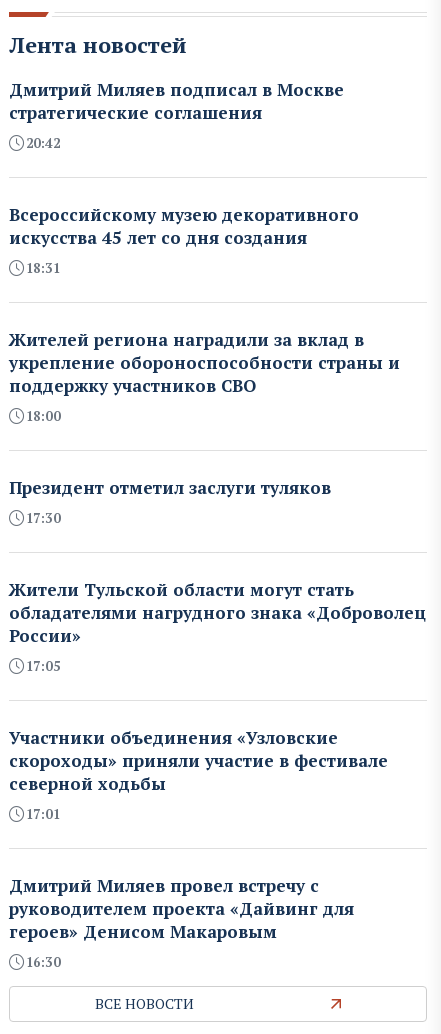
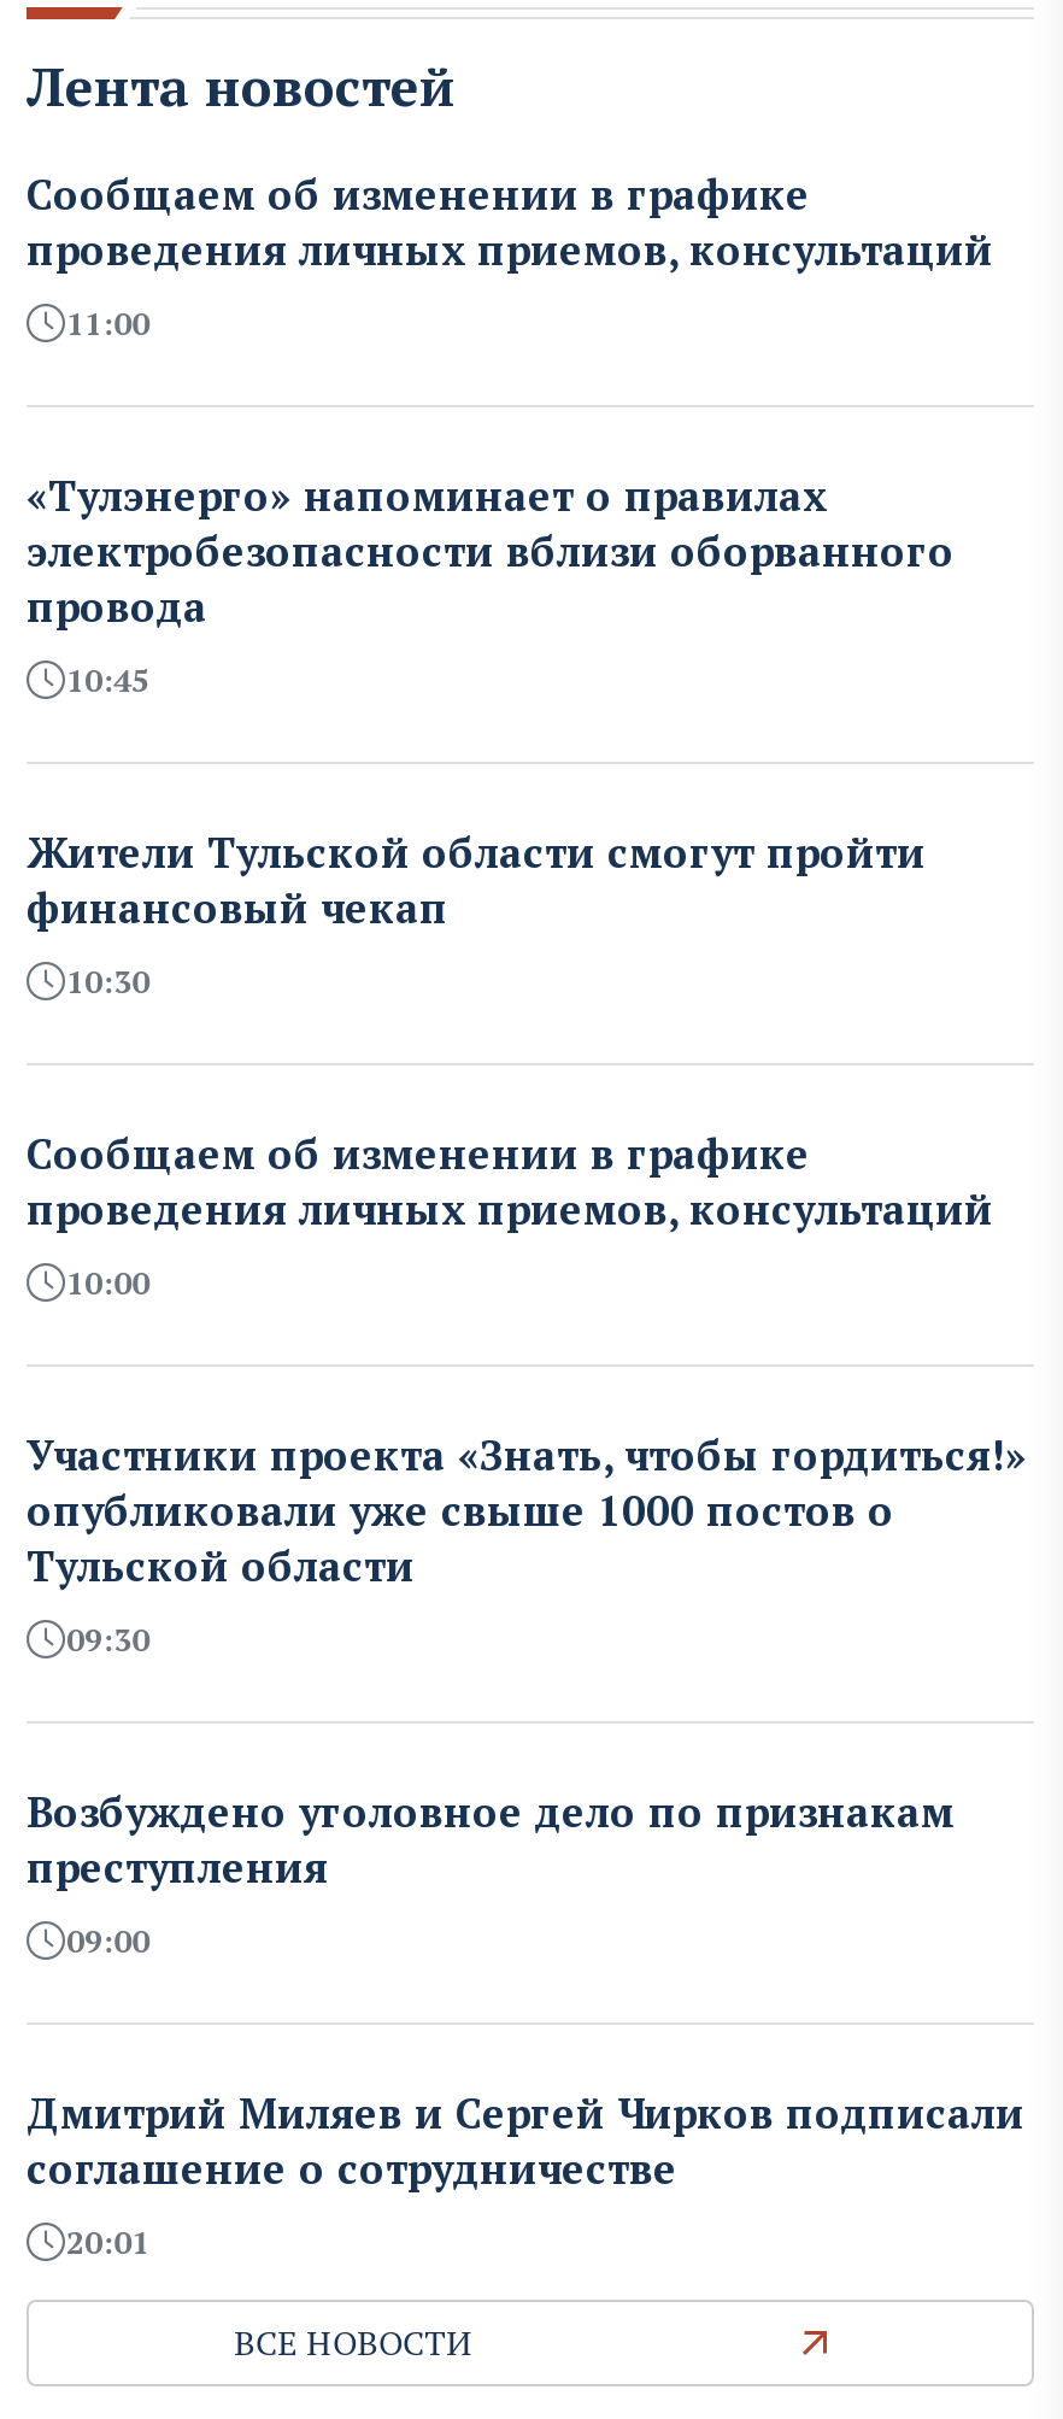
[9,78,344,152] Дмитрий Миляев подписал в Москве | стратегические соглашения | 20:42 -> [27,167,993,345] Сообщаем об изменении в графике | проведения личных приемов, консультаций | 11:00
[9,203,359,277] Всероссийскому музею декоративного | искусства 45 лет со дня создания | 18:31 -> [27,468,955,702] «Тулэнерго» напоминает о правилах | электробезопасности вблизи оборванного | провода | 10:45
[9,328,400,425] Жителей региона наградили за вклад в | укрепление обороноспособности страны и | поддержку участников СВО | 18:00 -> [27,825,926,1004] Жители Тульской области смогут пройти | финансовый чекап | 10:30
[9,476,331,527] Президент отметил заслуги туляков | 17:30 -> [27,1126,993,1305] Сообщаем об изменении в графике | проведения личных приемов, консультаций | 10:00
[9,578,426,675] Жители Тульской области могут стать | обладателями нагрудного знака «Доброволец | России» | 17:05 -> [27,1428,1027,1662] Участники проекта «Знать, чтобы гордиться!» | опубликовали уже свыше 1000 постов о | Тульской области | 09:30
[9,726,388,823] Участники объединения «Узловские | скороходы» приняли участие в фестивале | северной ходьбы | 17:01 -> [27,1785,955,1963] Возбуждено уголовное дело по признакам | преступления | 09:00
[9,874,354,971] Дмитрий Миляев провел встречу с | руководителем проекта «Дайвинг для | героев» Денисом Макаровым | 16:30 -> [27,2086,1024,2264] Дмитрий Миляев и Сергей Чирков подписали | соглашение о сотрудничестве | 20:01

